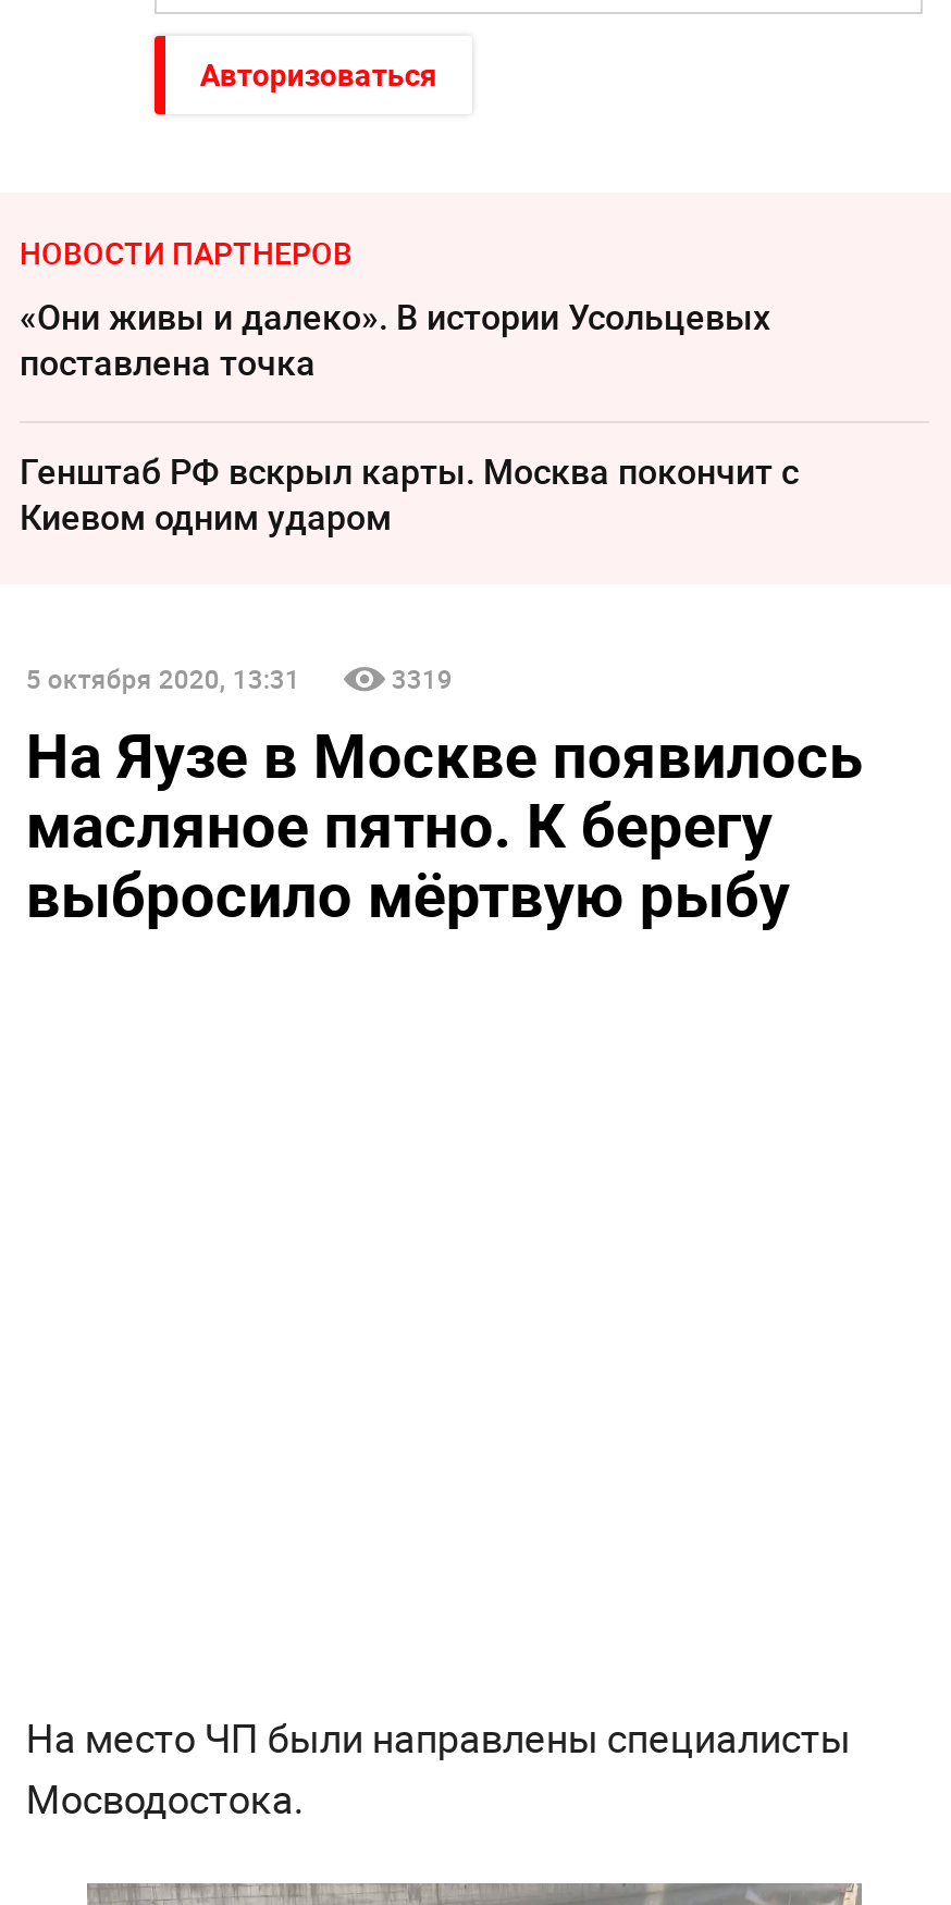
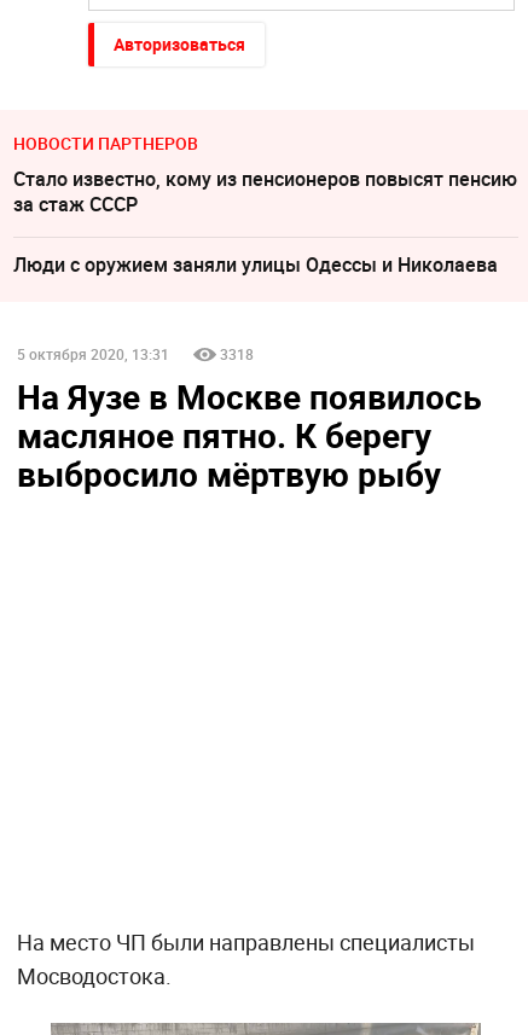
[20,293,770,386] «Они живы и далеко». В истории Усольцевых | поставлена точка -> [13,166,517,218] Стало известно, кому из пенсионеров повысят пенсию | за стаж СССР
[20,447,799,541] Генштаб РФ вскрыл карты. Москва покончит с | Киевом одним ударом -> [13,251,498,278] Люди с оружием заняли улицы Одессы и Николаева
[391,660,452,695] 3319 -> [220,344,254,363] 3318

